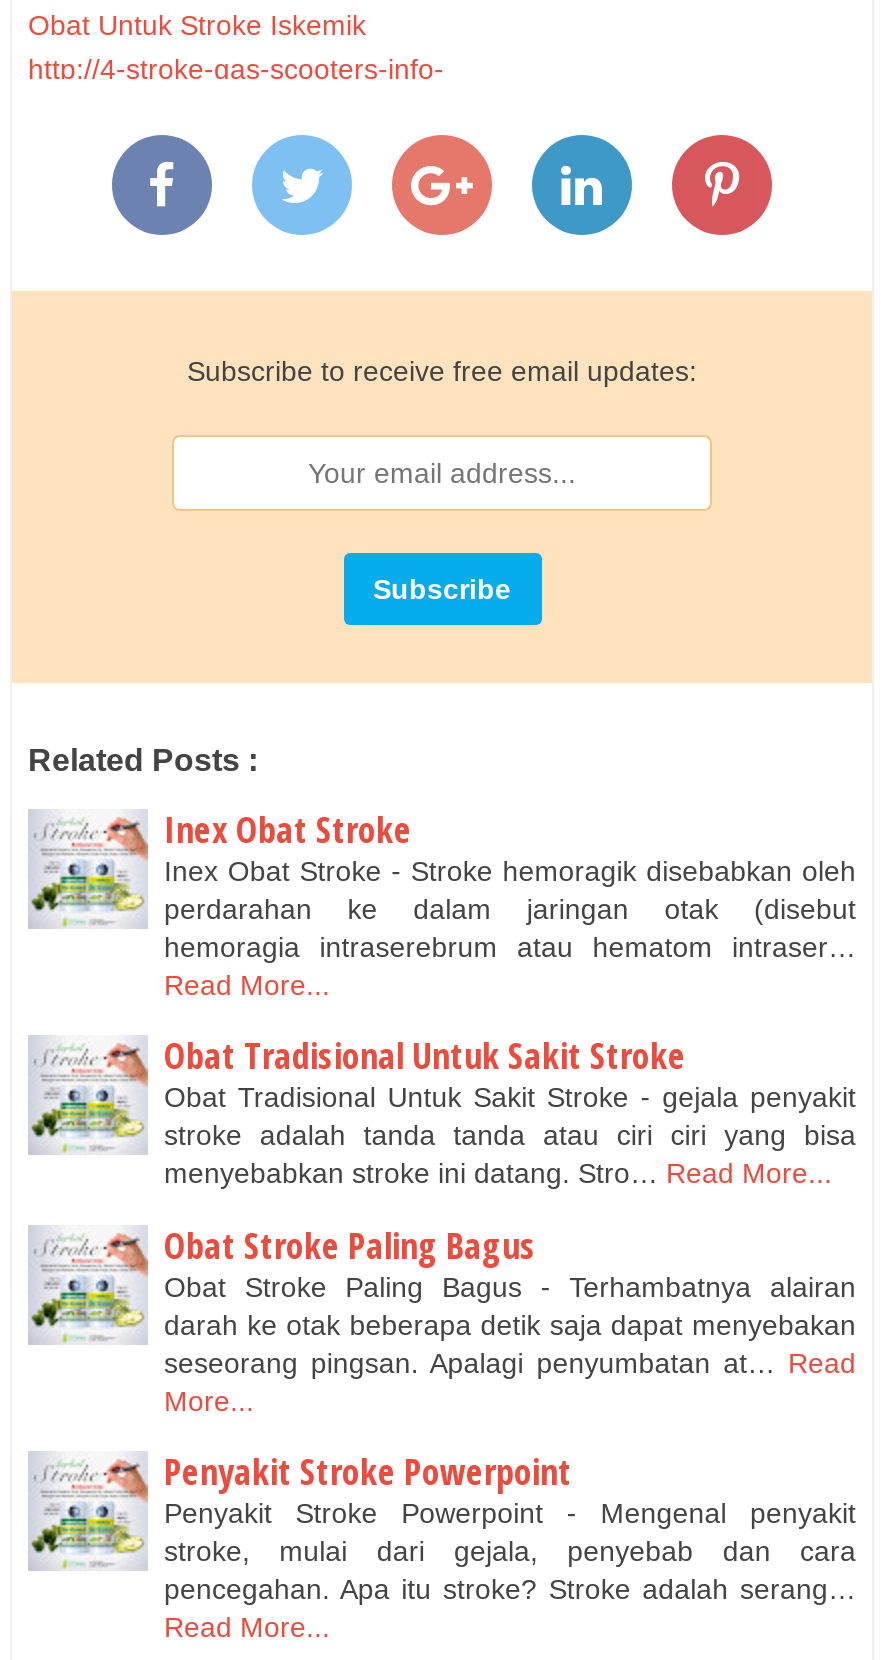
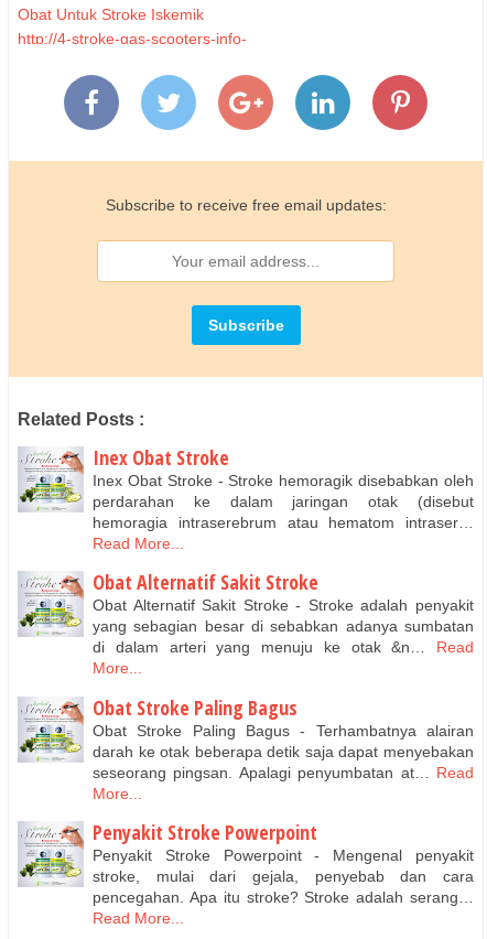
[164,1032,856,1190] Obat Tradisional Untuk Sakit Stroke | Obat Tradisional Untuk Sakit Stroke - gejala penyakit | stroke adalah tanda tanda atau ciri ciri yang bisa | menyebabkan stroke ini datang. Stro… Read More... -> [93,569,474,677] Obat Alternatif Sakit Stroke | Obat Alternatif Sakit Stroke - Stroke adalah penyakit | yang sebagian besar di sebabkan adanya sumbatan | di dalam arteri yang menuju ke otak &n… | Read | More...

